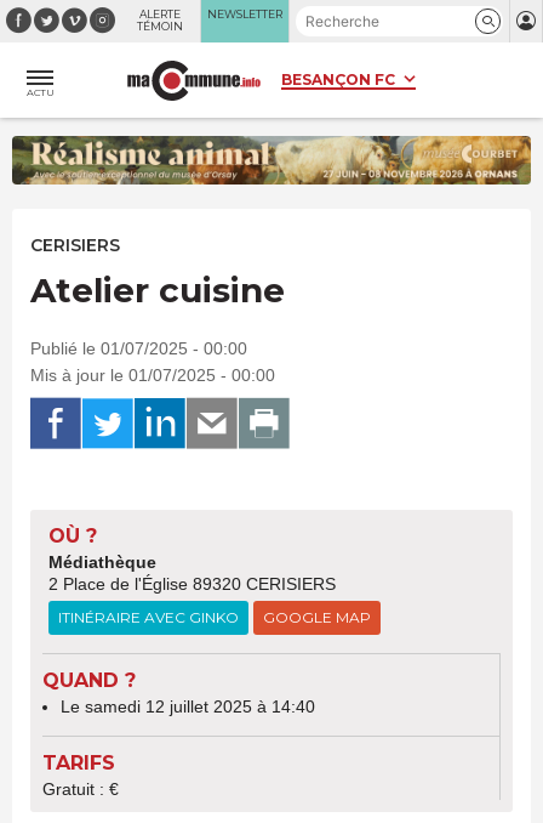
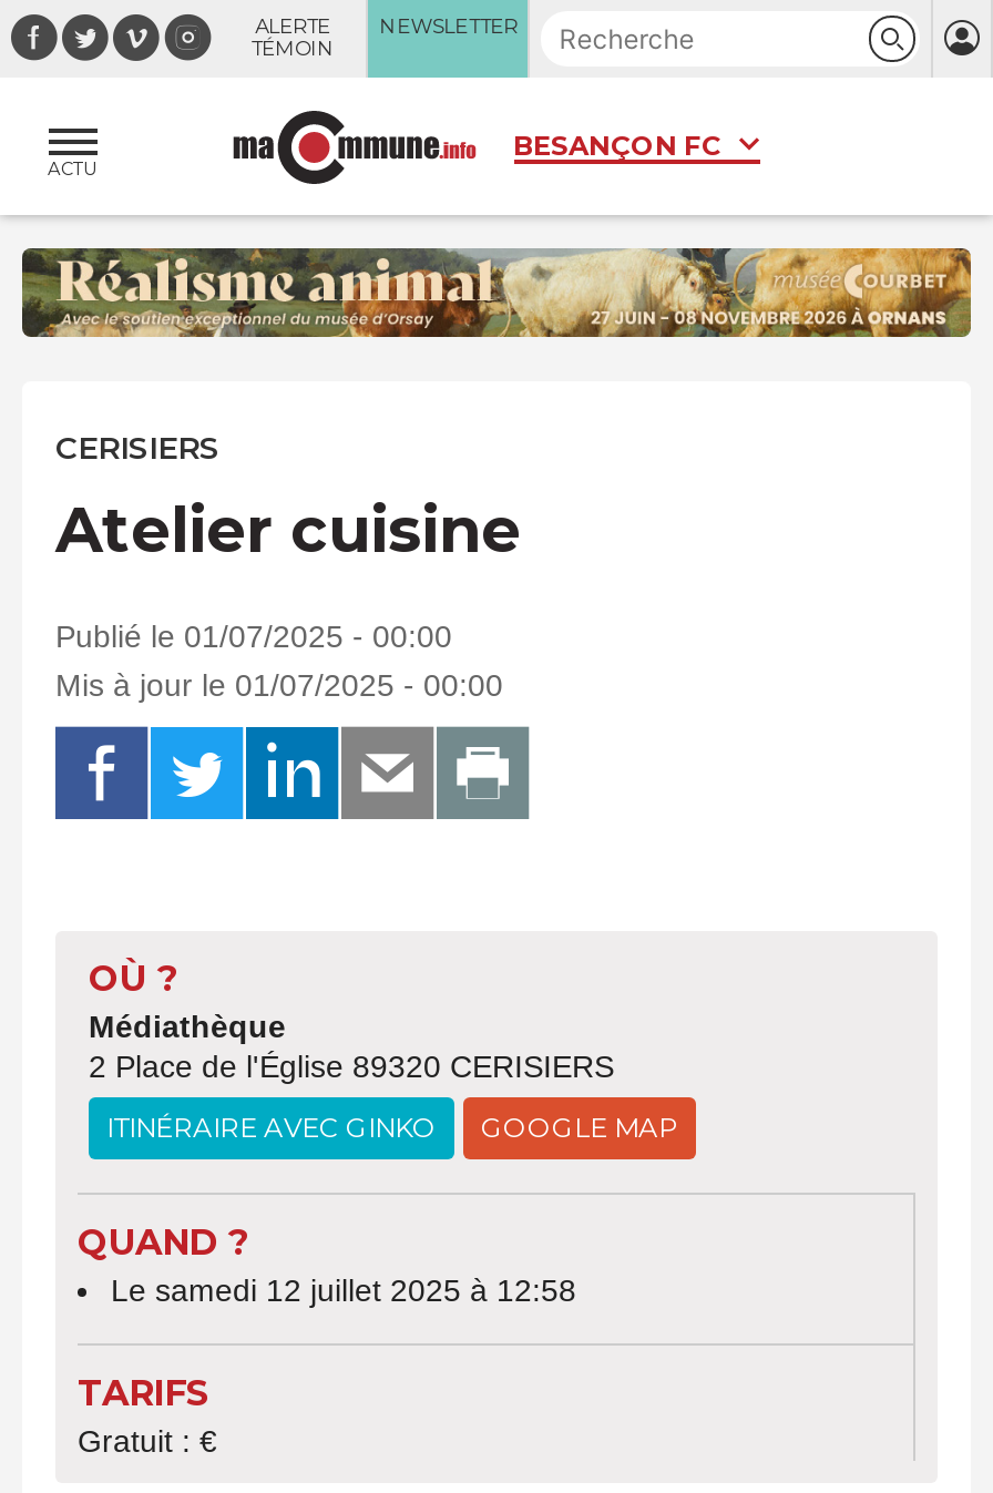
[61,697,315,716] Le samedi 12 juillet 2025 à 14:40 -> [111,1273,576,1308] Le samedi 12 juillet 2025 à 12:58

